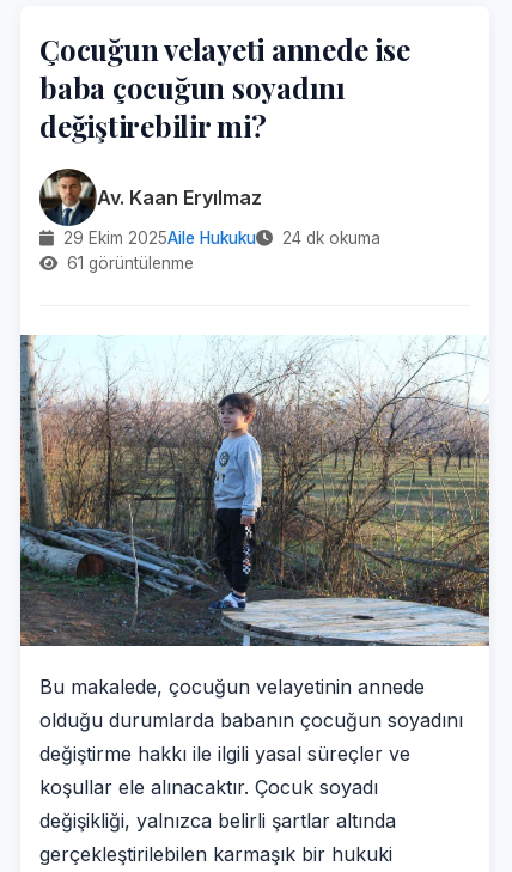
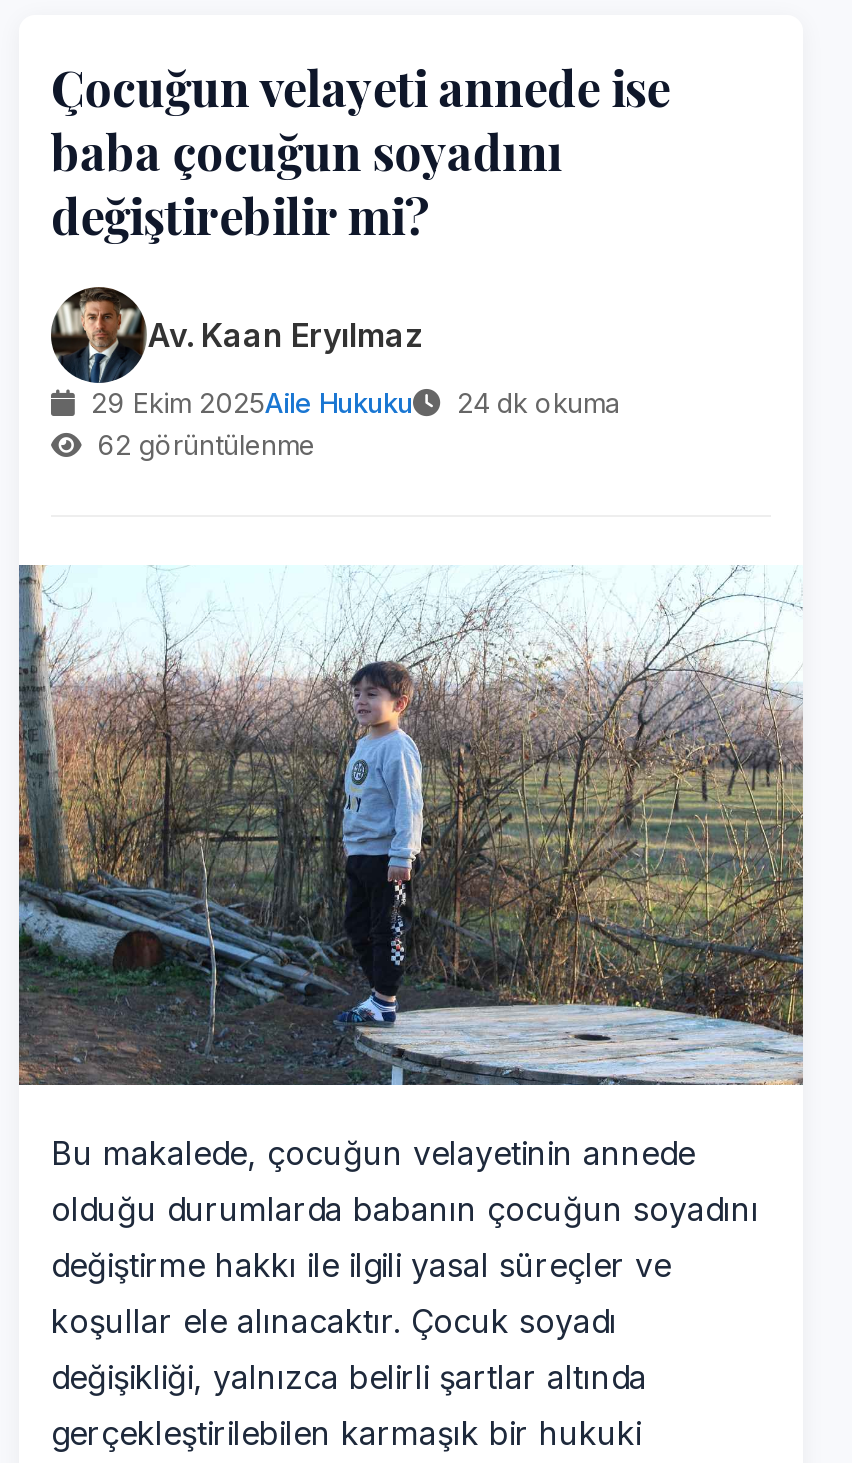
[62,254,194,273] 61 görüntülenme -> [89,429,315,461] 62 görüntülenme

